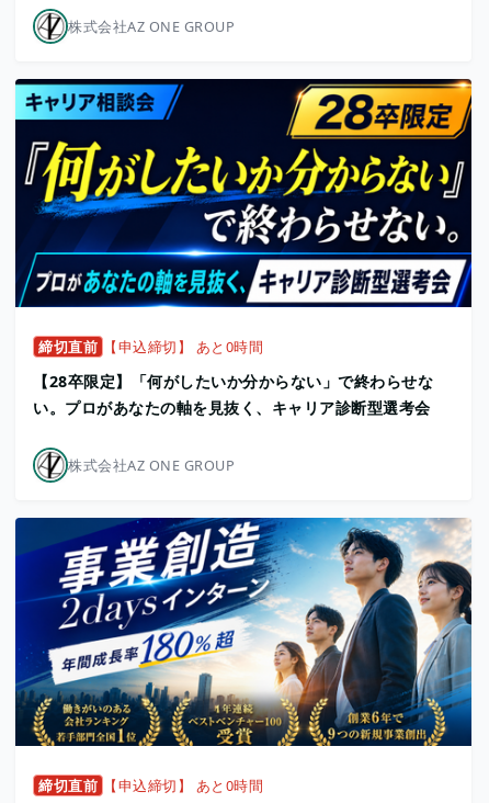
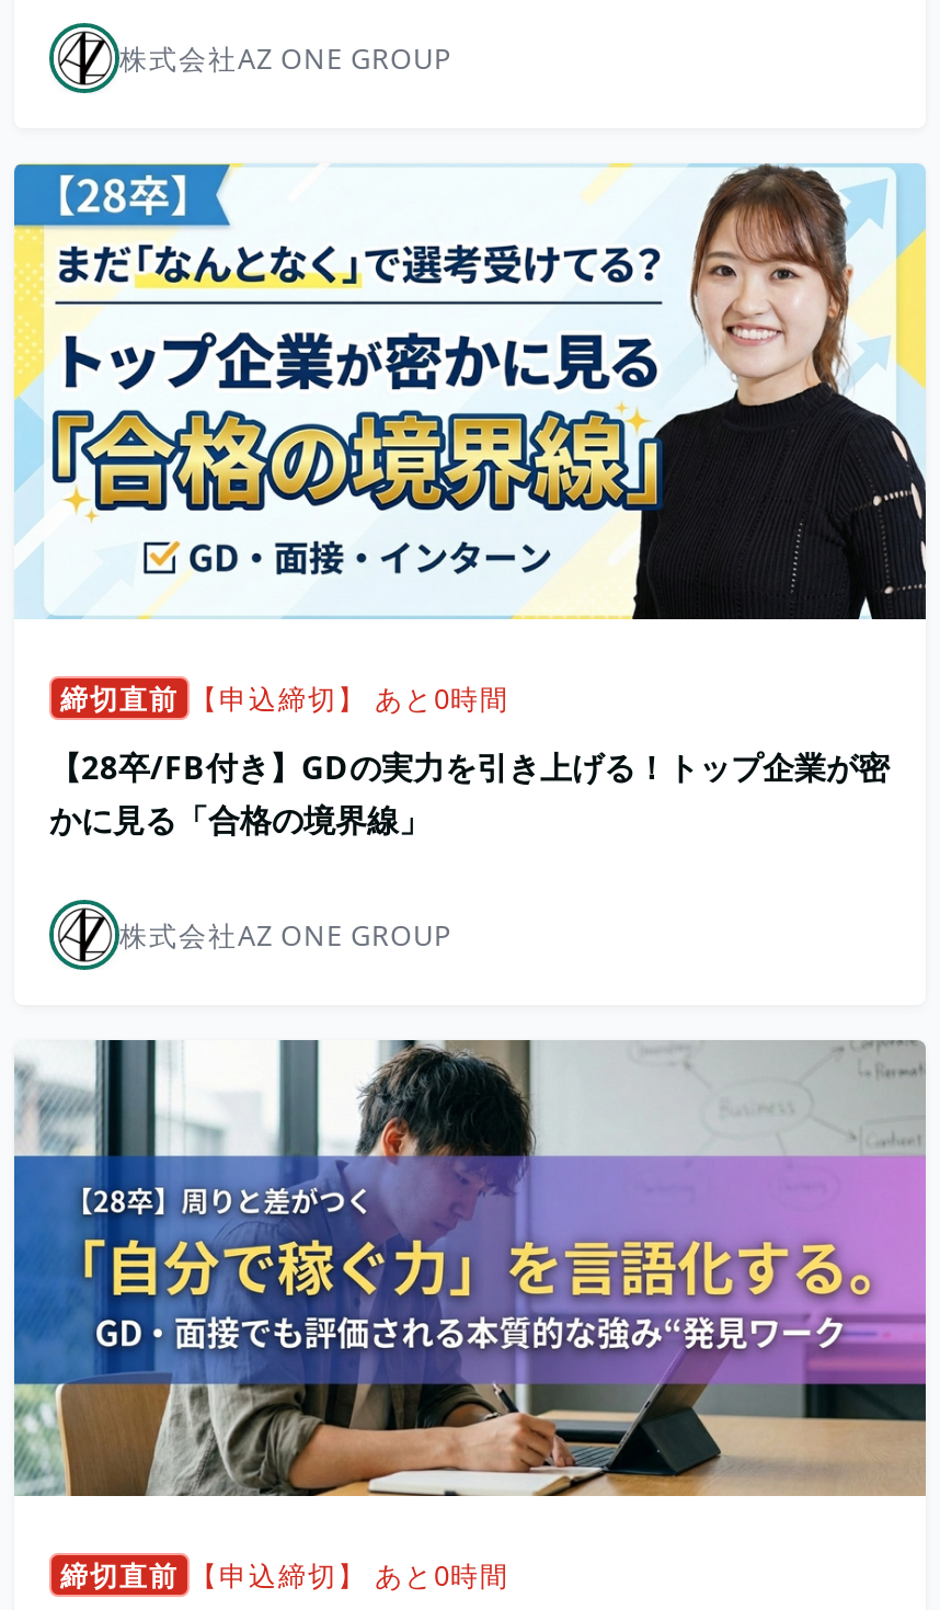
[14,78,473,308] [image] -> [12,163,928,621] [image]
[33,371,433,418] 【28卒限定】「何がしたいか分からない」で終わらせな | い。プロがあなたの軸を見抜く、キャリア診断型選考会 -> [49,746,890,840] 【28卒/FB付き】GDの実力を引き上げる！トップ企業が密 | かに見る「合格の境界線」
[14,517,473,747] [image] -> [12,1038,928,1498] [image]

